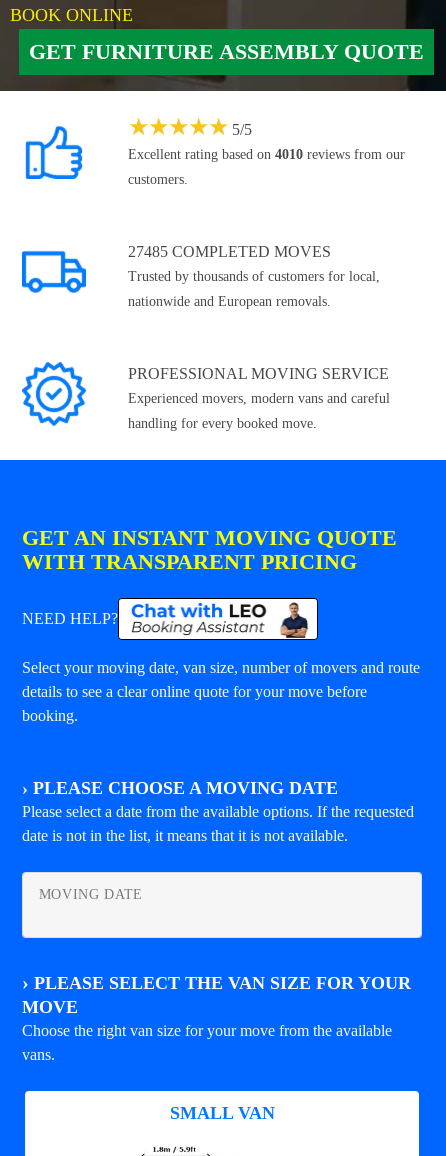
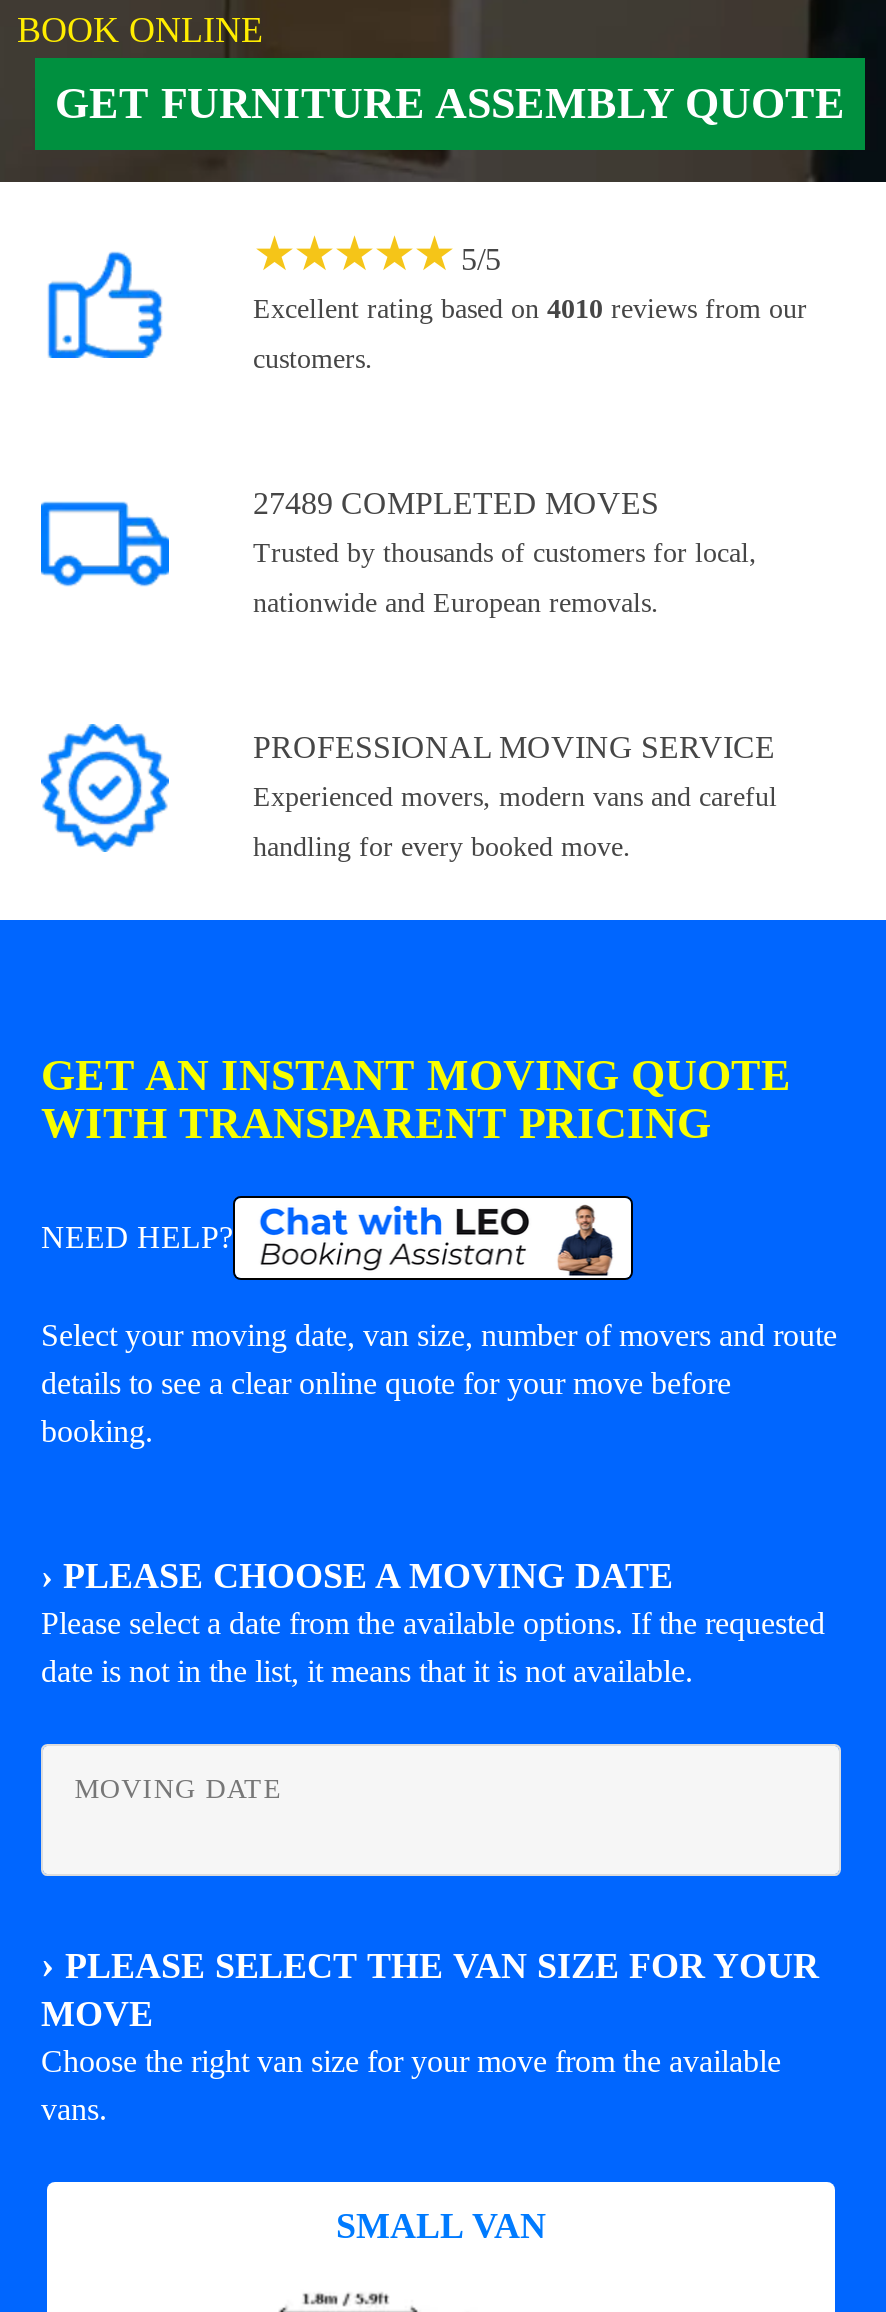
[128,243,331,260] 27485 COMPLETED MOVES -> [253,486,659,520] 27489 COMPLETED MOVES

